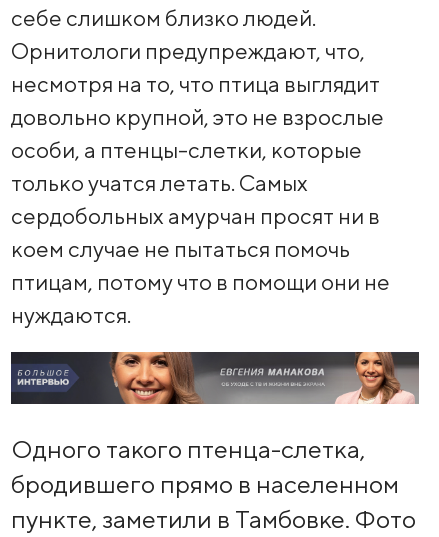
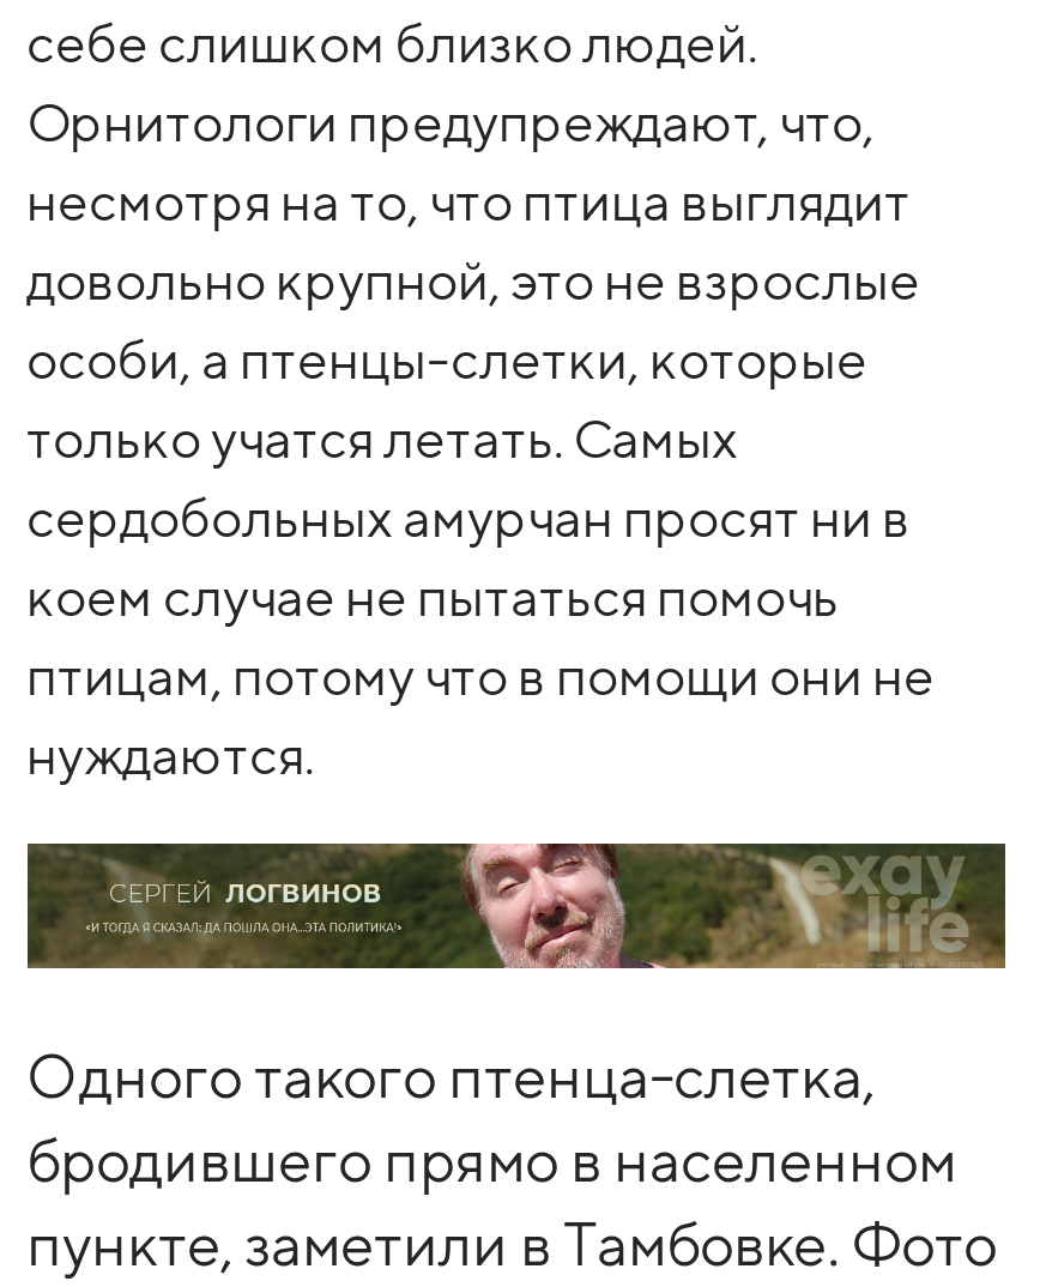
[11,351,420,405] [image] -> [28,841,1008,971] [image]

